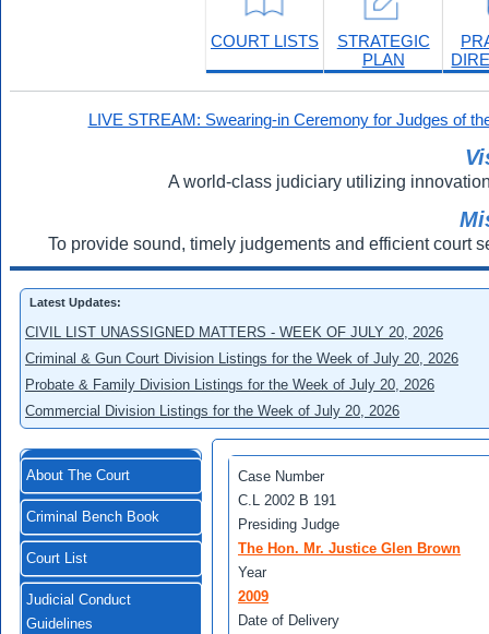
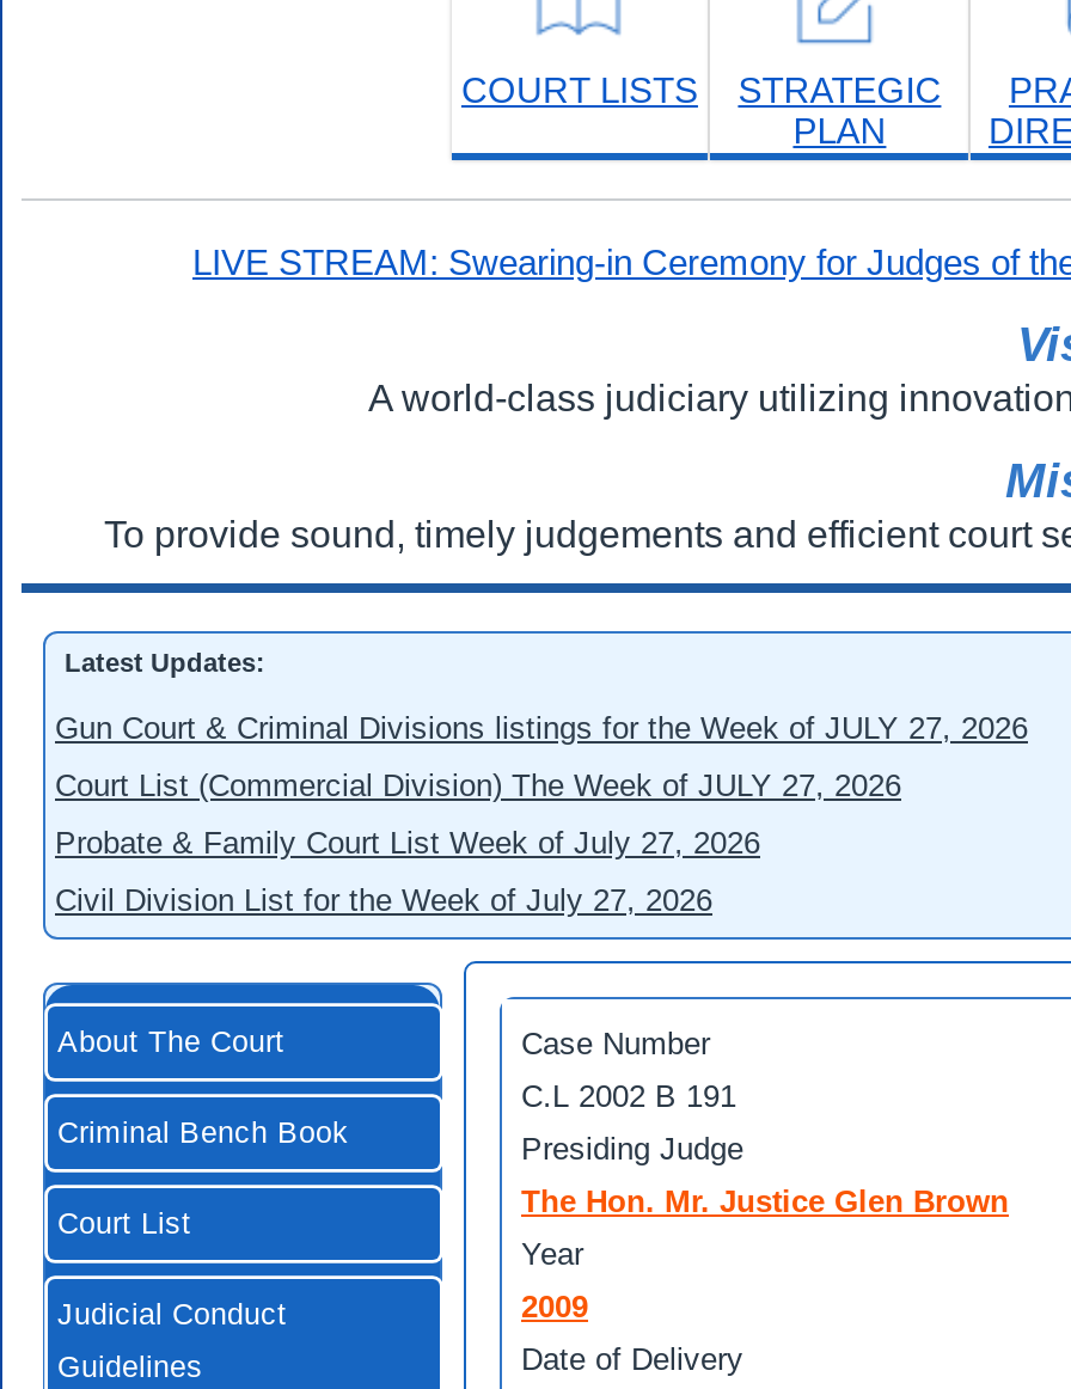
[25,324,443,340] CIVIL LIST UNASSIGNED MATTERS - WEEK OF JULY 20, 2026 -> [55,710,1028,746] Gun Court & Criminal Divisions listings for the Week of JULY 27, 2026
[25,350,458,367] Criminal & Gun Court Division Listings for the Week of July 20, 2026 -> [55,767,901,803] Court List (Commercial Division) The Week of JULY 27, 2026
[25,376,434,393] Probate & Family Division Listings for the Week of July 20, 2026 -> [55,825,760,861] Probate & Family Court List Week of July 27, 2026
[25,403,399,419] Commercial Division Listings for the Week of July 20, 2026 -> [55,882,712,918] Civil Division List for the Week of July 27, 2026

